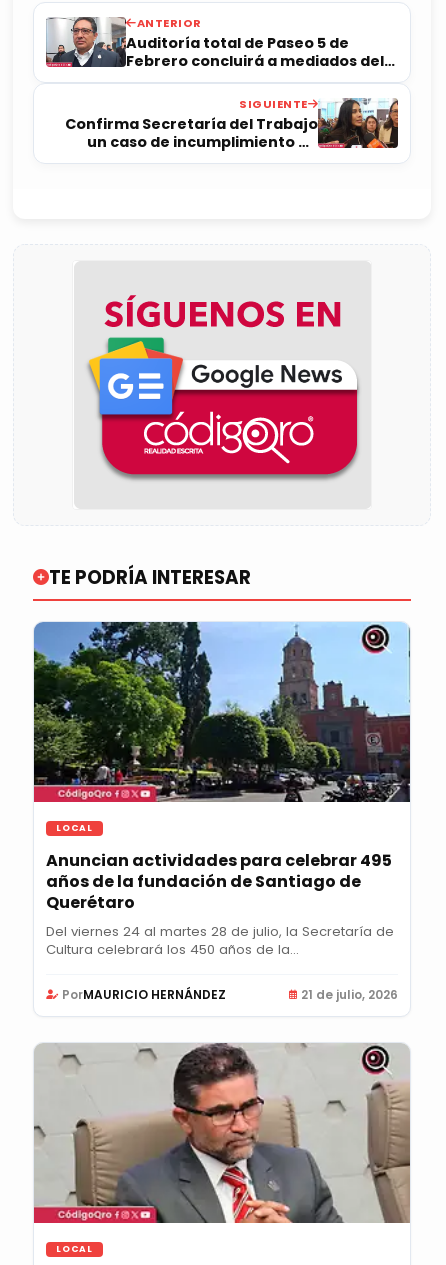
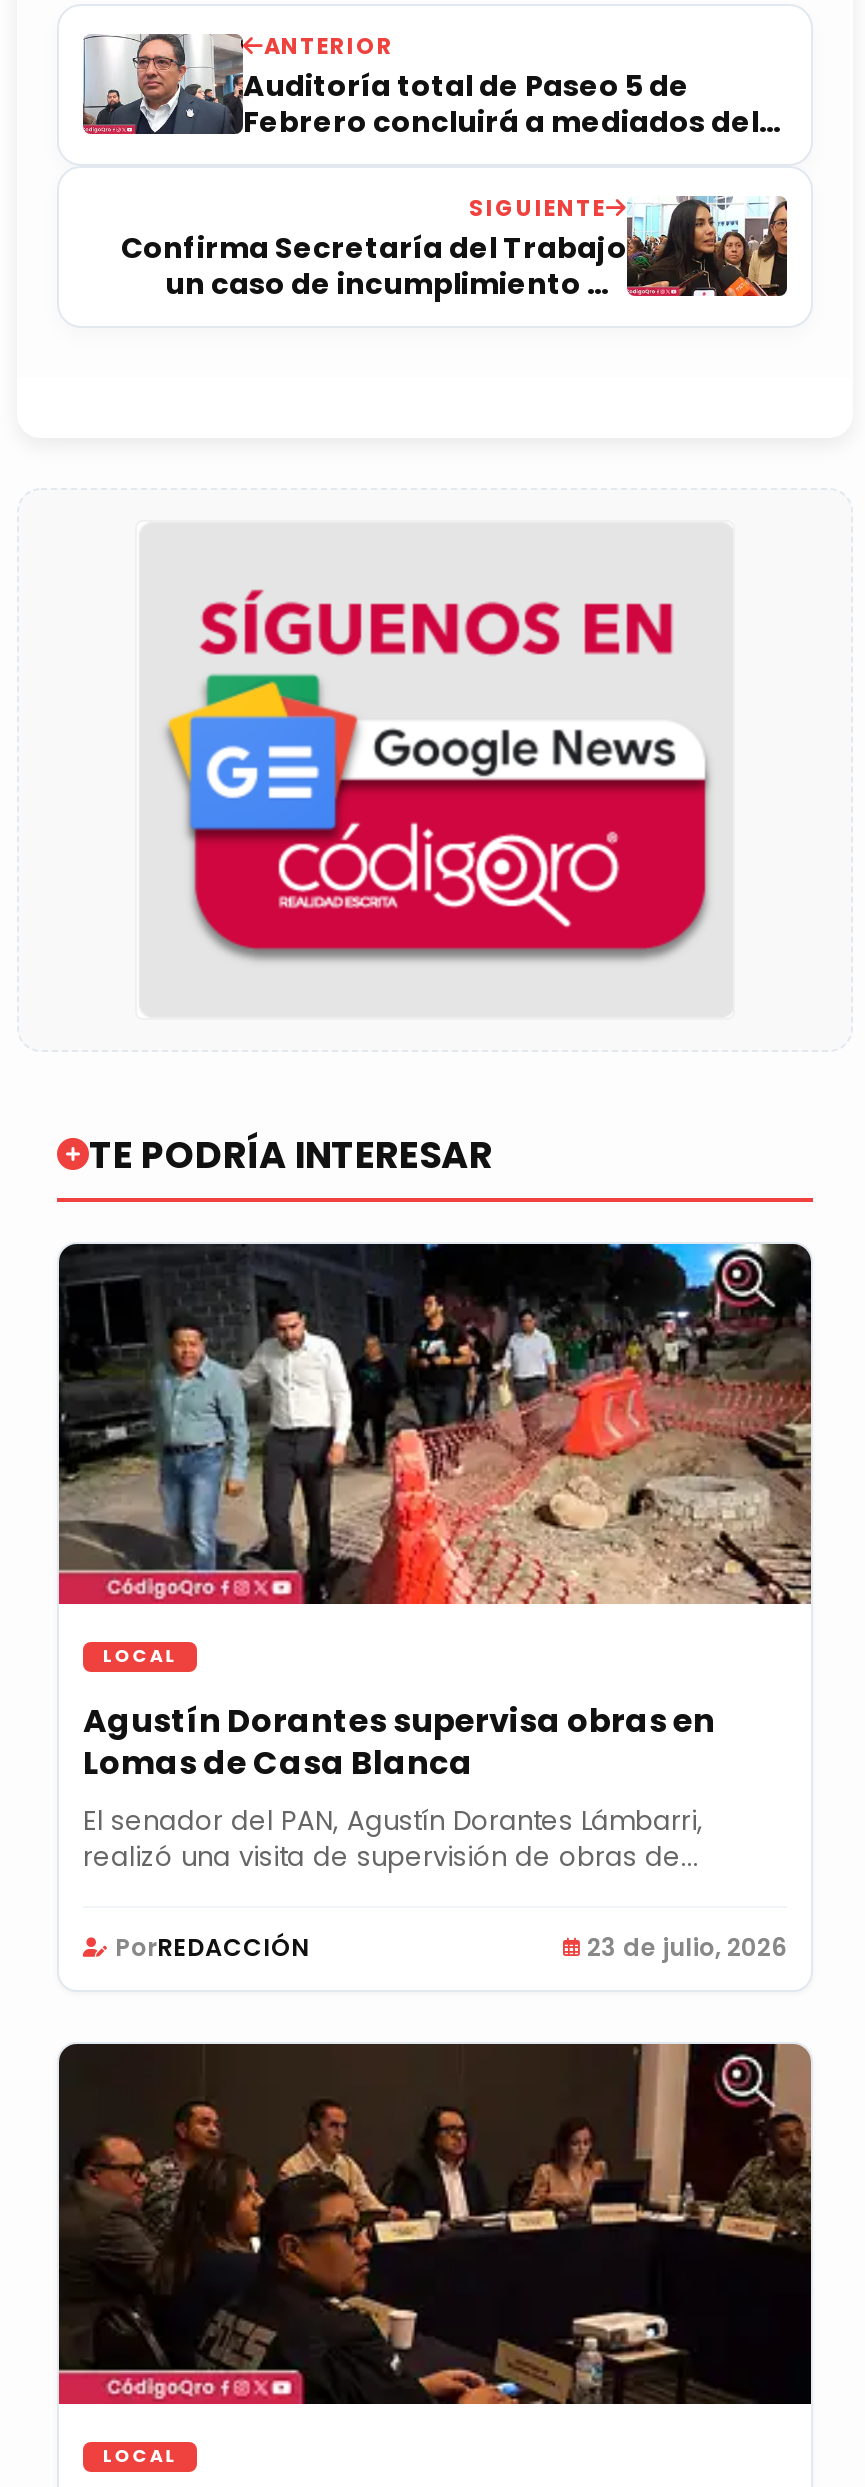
[33,621,411,803] [image] -> [57,1242,813,1606] [image]
[46,849,394,959] Anuncian actividades para celebrar 495 | años de la fundación de Santiago de | Querétaro | Del viernes 24 al martes 28 de julio, la Secretaría de | Cultura celebrará los 450 años de la... -> [83,1698,715,1876] Agustín Dorantes supervisa obras en | Lomas de Casa Blanca | El senador del PAN, Agustín Dorantes Lámbarri, | realizó una visita de supervisión de obras de...
[62,986,398,1003] PorMAURICIO HERNÁNDEZ | 21 de julio, 2026 -> [115,1930,787,1964] PorREDACCIÓN | 23 de julio, 2026
[34,1043,411,1224] [image] -> [57,2042,813,2406] [image]

